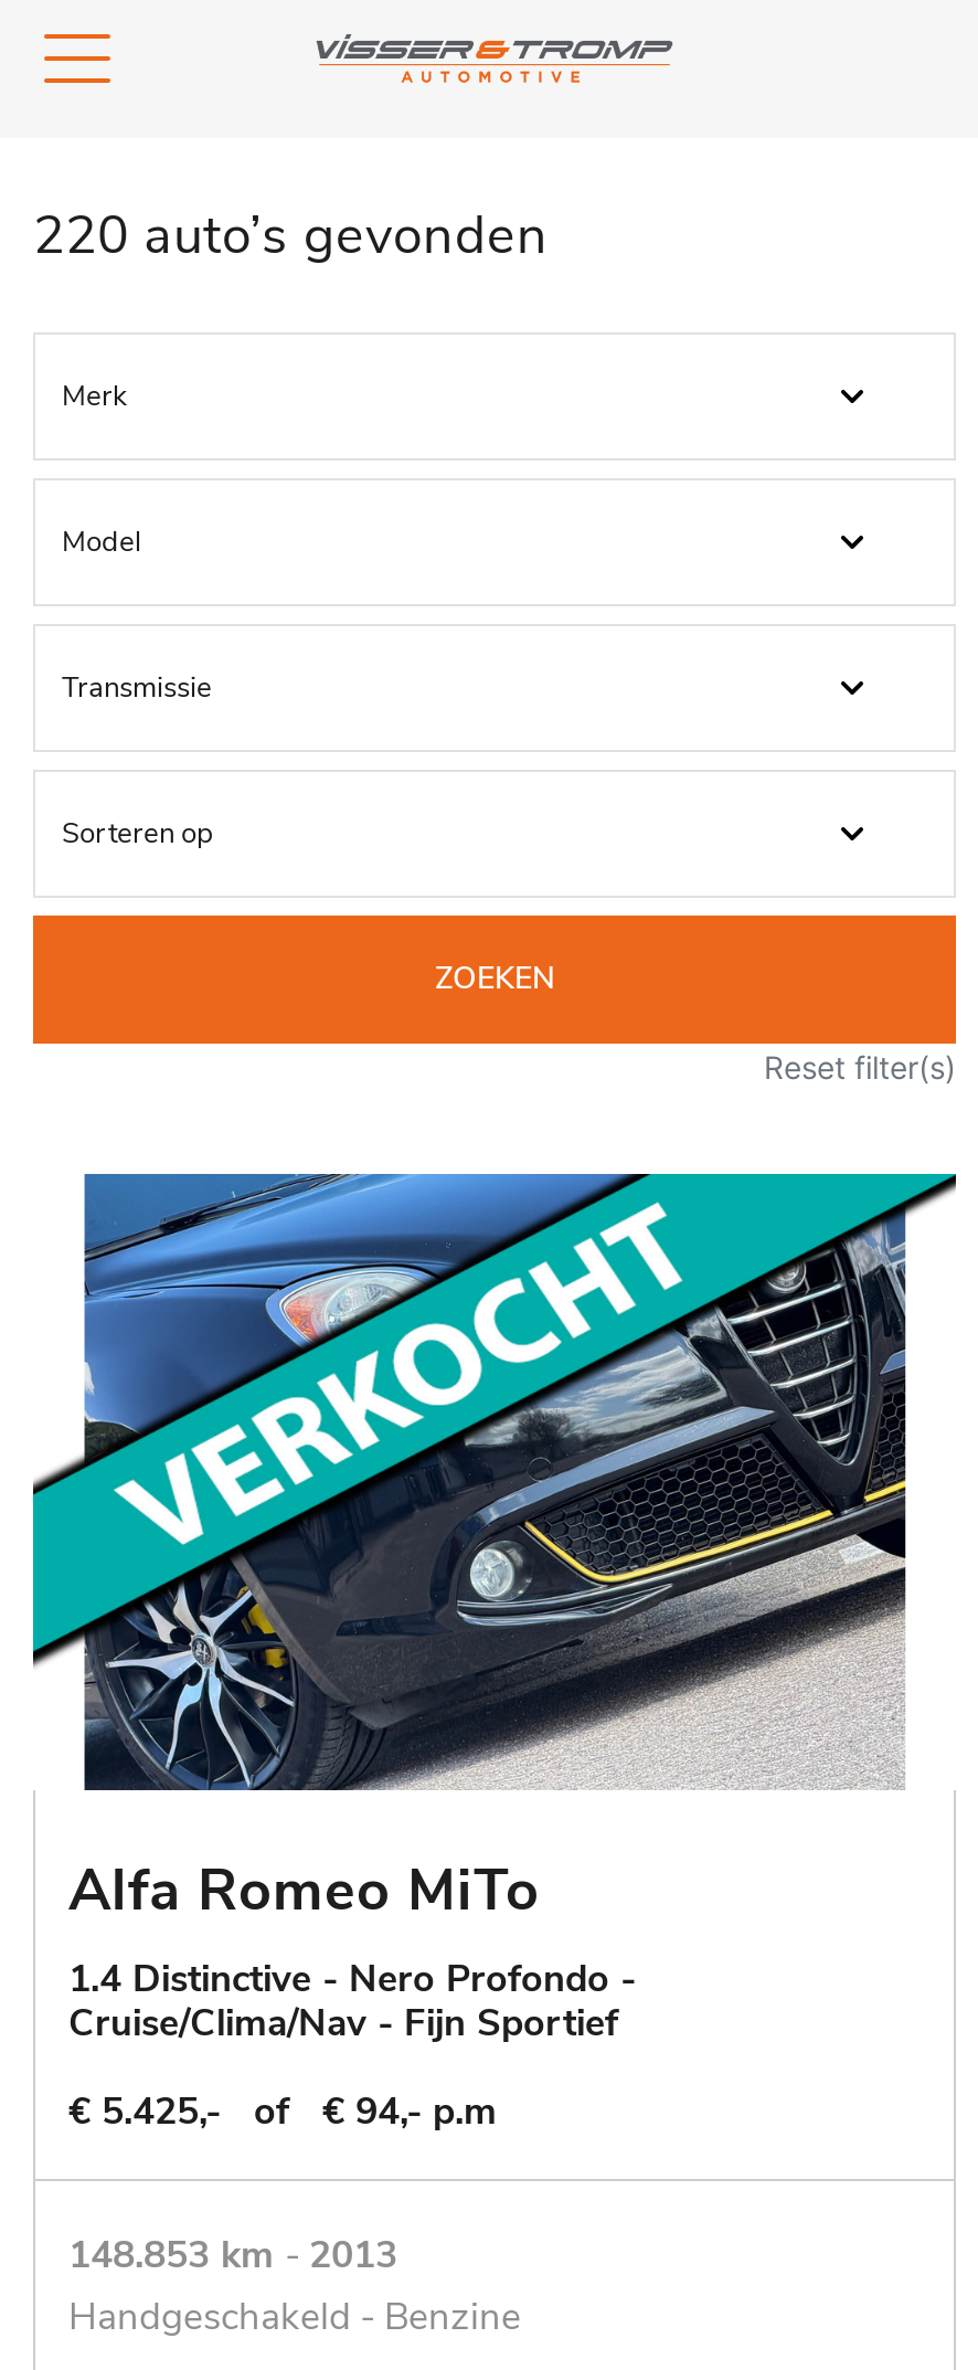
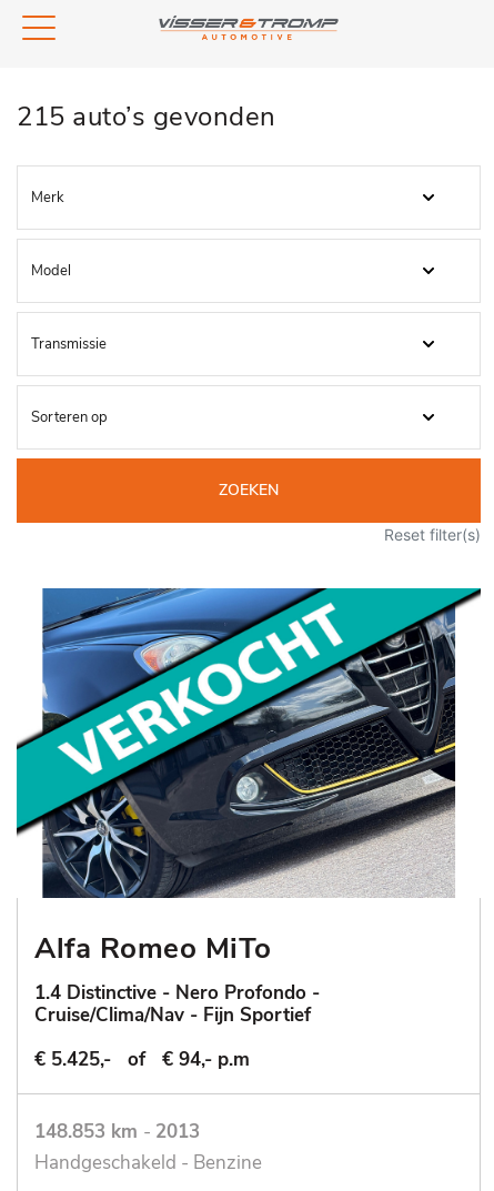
[33,200,549,271] 220 auto’s gevonden -> [17,99,276,134] 215 auto’s gevonden

